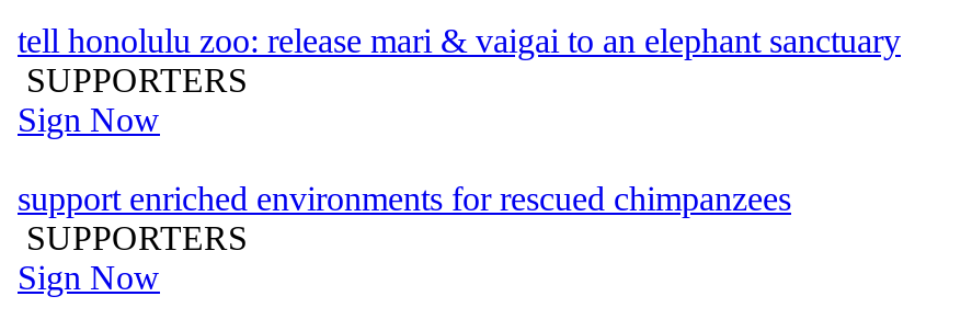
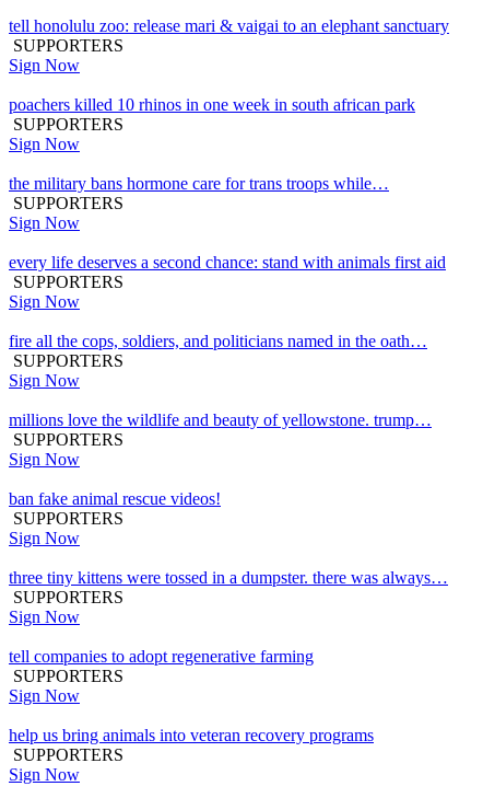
[18,180,791,217] support enriched environments for rescued chimpanzees -> [9,95,448,744] poachers killed 10 rhinos in one week in south african park | SUPPORTERS | Sign Now | the military bans hormone care for trans troops while… | SUPPORTERS | Sign Now | every life deserves a second chance: stand with animals first aid | SUPPORTERS | Sign Now | fire all the cops, soldiers, and politicians named in the oath… | SUPPORTERS | Sign Now | millions love the wildlife and beauty of yellowstone. trump… | SUPPORTERS | Sign Now | ban fake animal rescue videos! | SUPPORTERS | Sign Now | three tiny kittens were tossed in a dumpster. there was always… | SUPPORTERS | Sign Now | tell companies to adopt regenerative farming | SUPPORTERS | Sign Now | help us bring animals into veteran recovery programs

